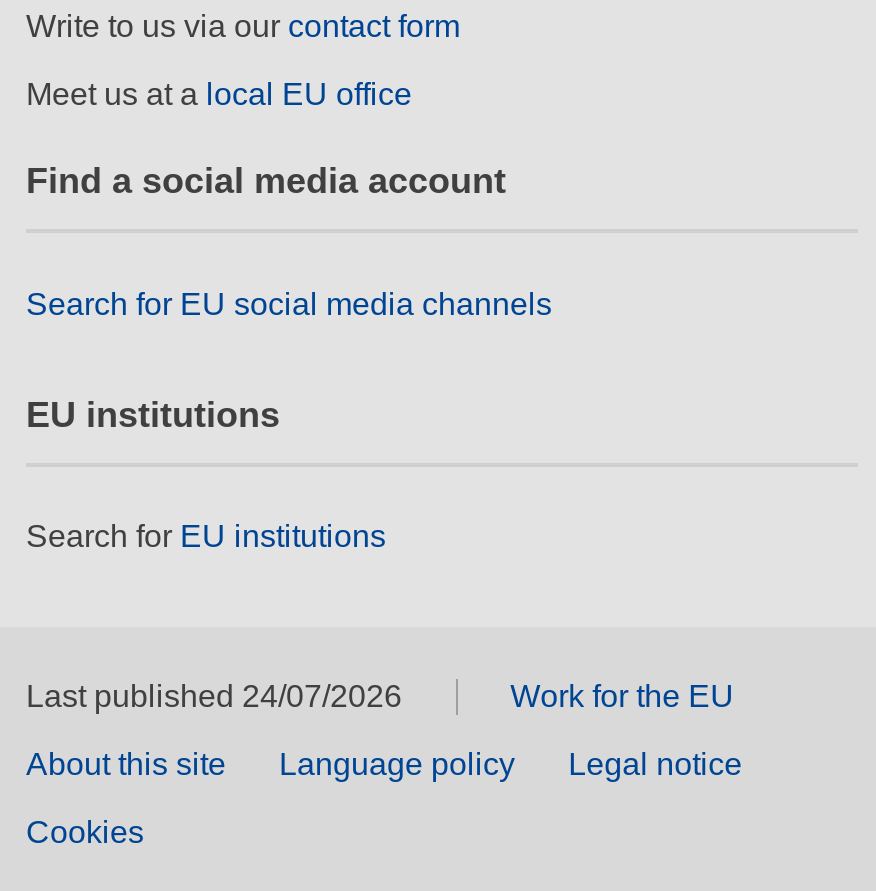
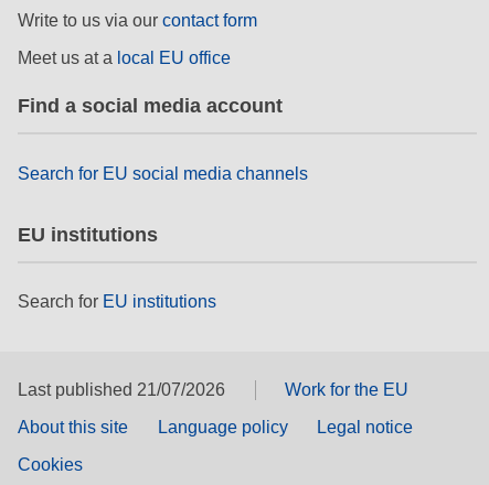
[26,680,402,714] Last published 24/07/2026 -> [18,381,225,400] Last published 21/07/2026

